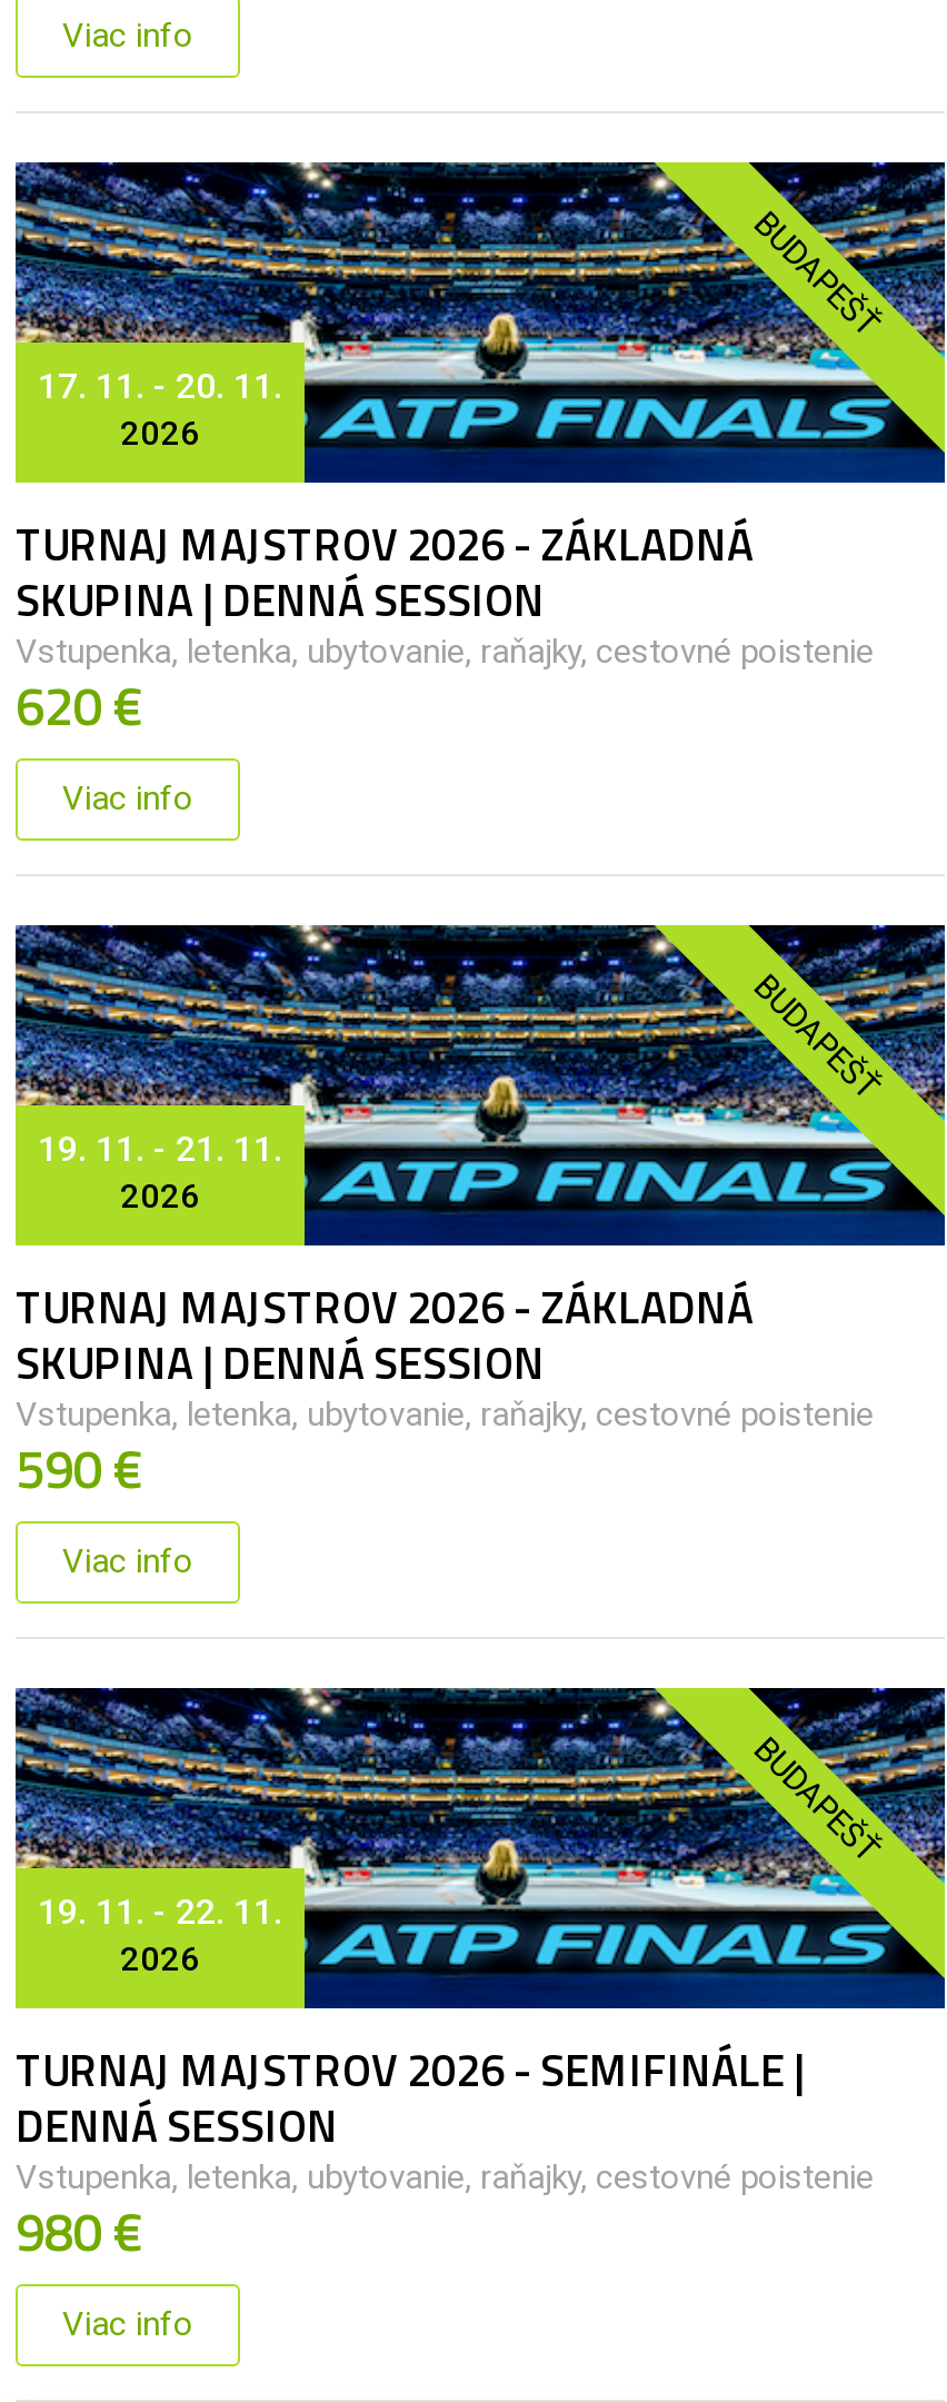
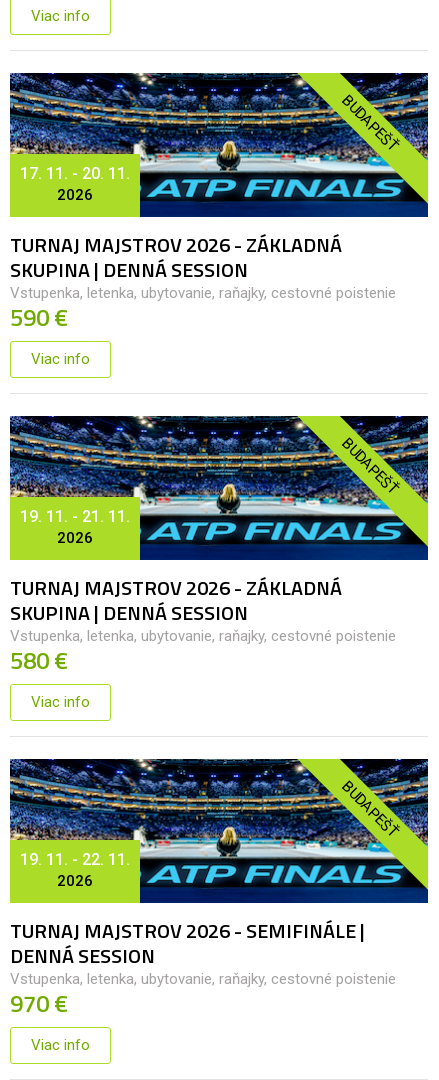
[16,666,144,746] 620 € -> [10,299,68,335] 590 €
[16,1429,144,1509] 590 € -> [10,642,68,678] 580 €
[16,2191,144,2271] 980 € -> [10,985,68,1021] 970 €

